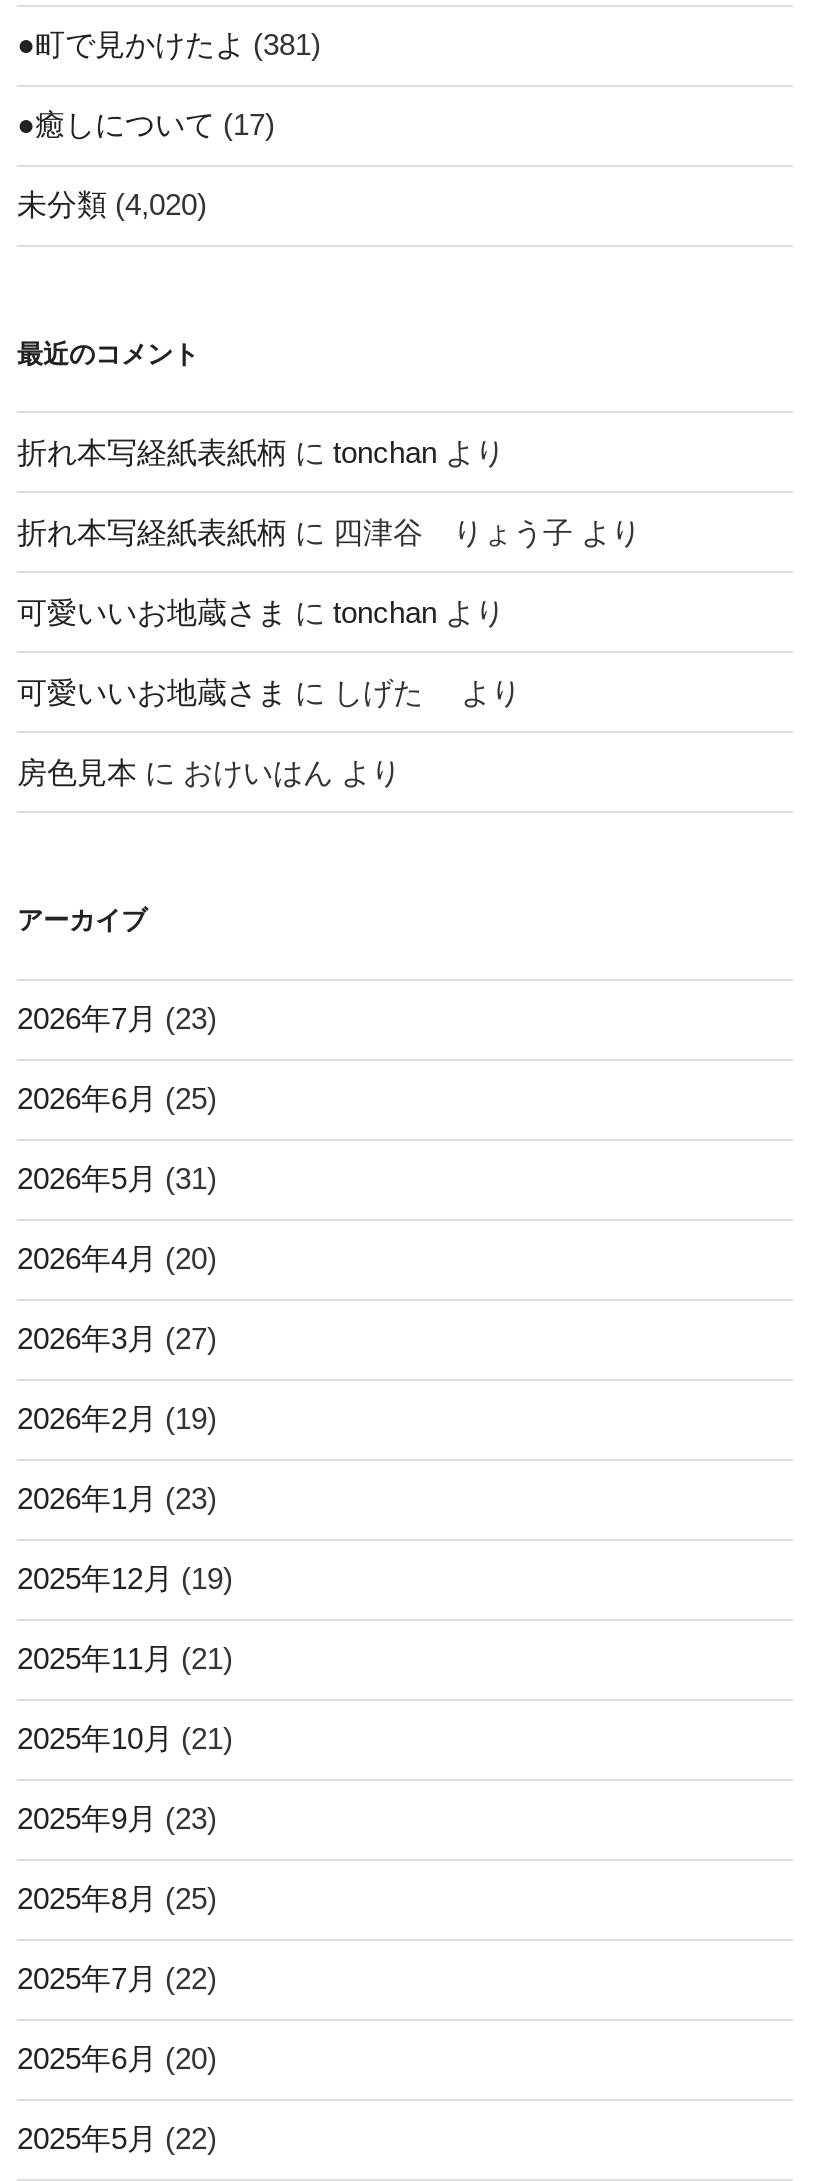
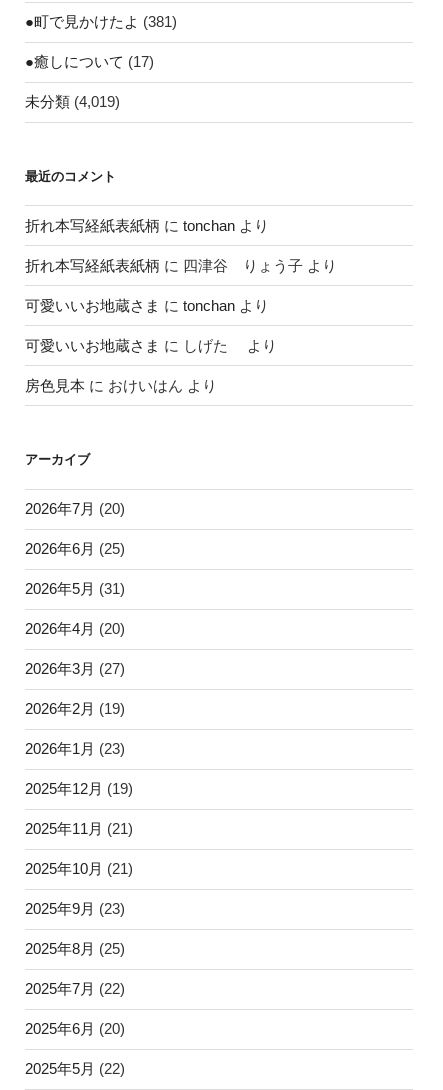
[17,187,207,221] 未分類(4,020) -> [25,93,120,110] 未分類(4,019)
[17,1001,217,1035] 2026年7月(23) -> [25,500,125,517] 2026年7月(20)

